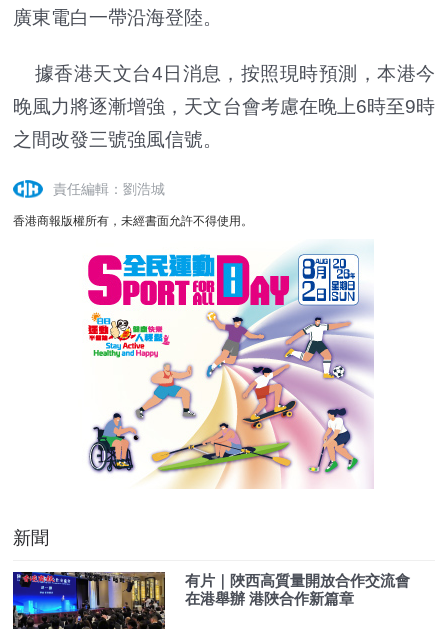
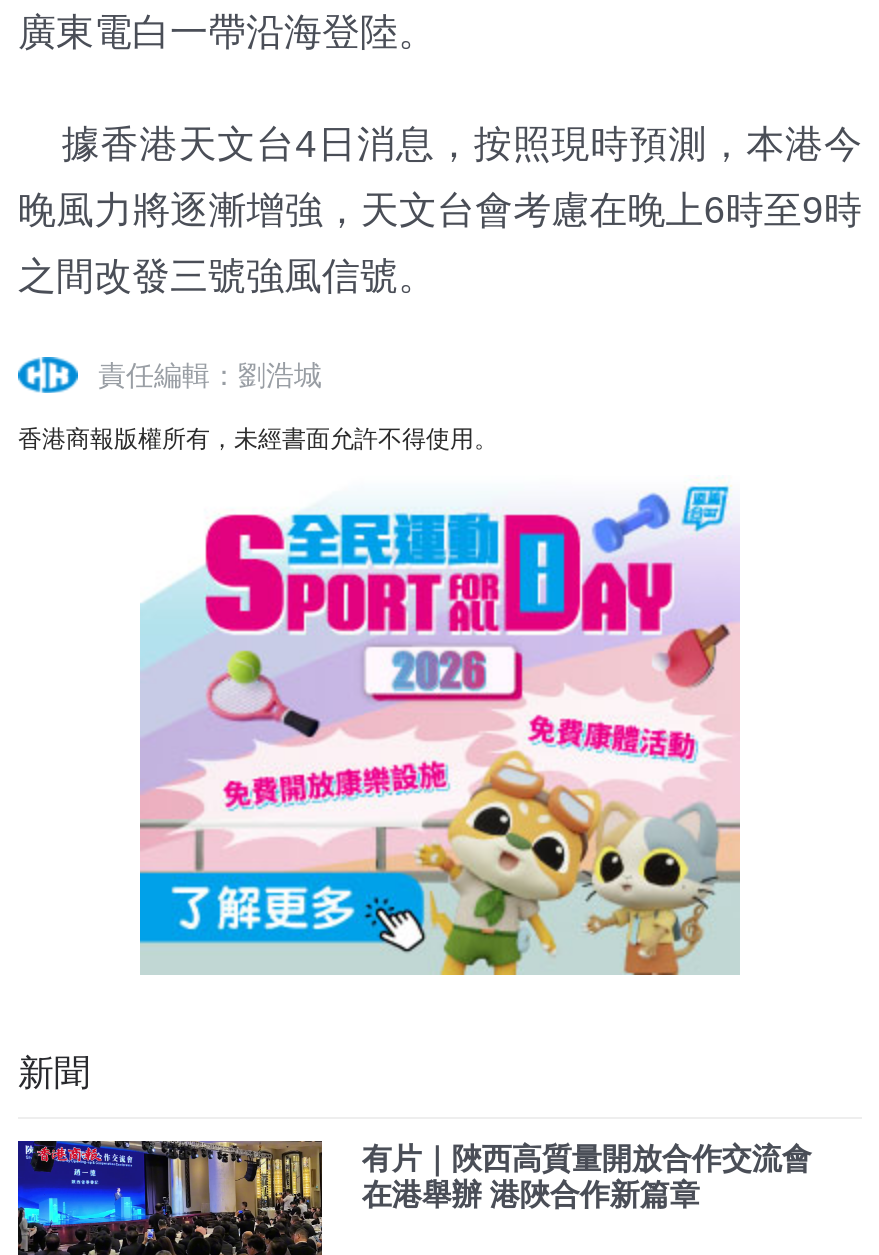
[74,245,374,489] [image] -> [138,485,740,977] [image]

